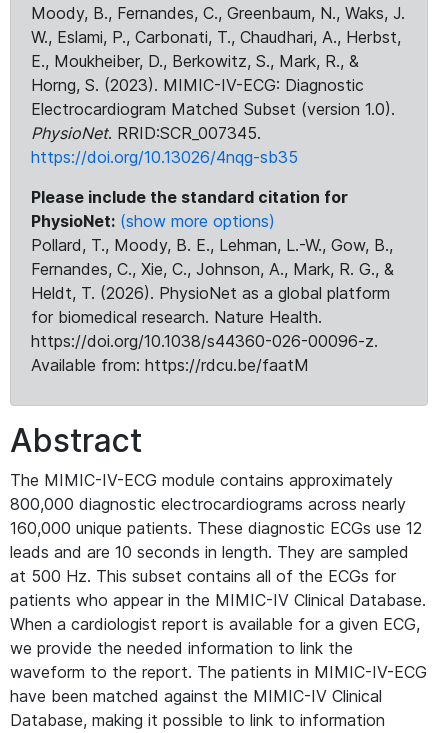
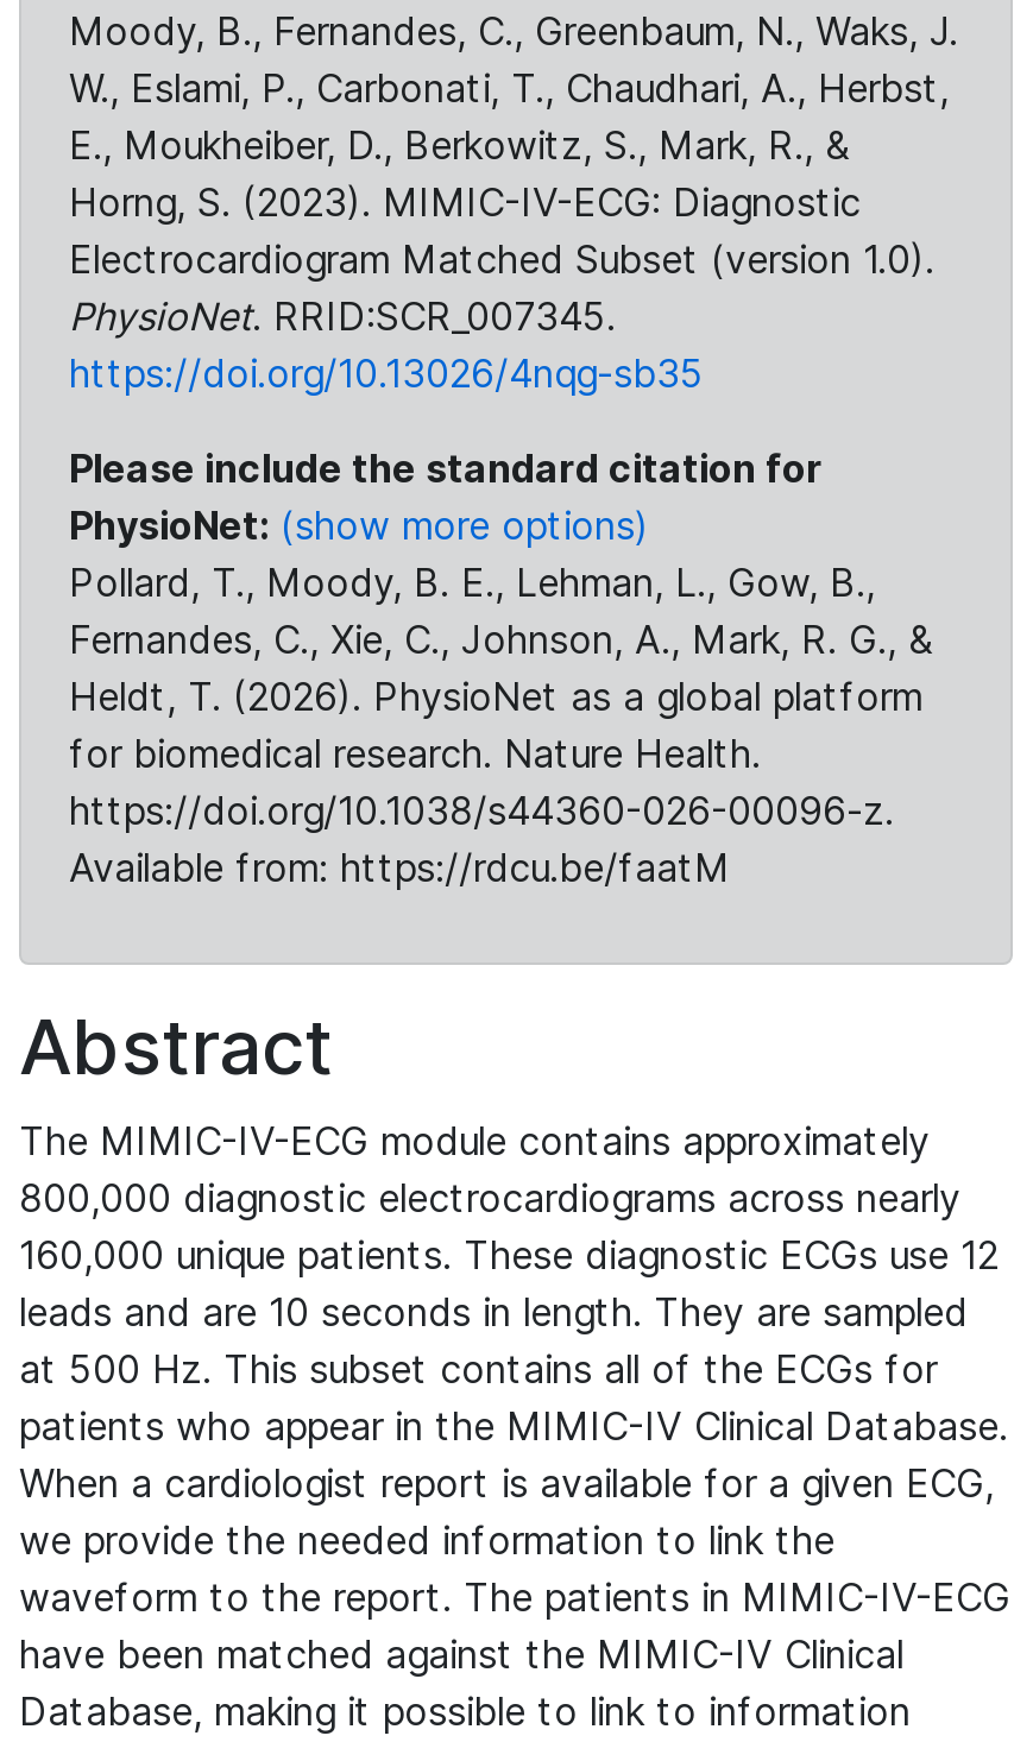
[31,235,393,255] Pollard, T., Moody, B. E., Lehman, L.-W., Gow, B., -> [69,558,875,606] Pollard, T., Moody, B. E., Lehman, L., Gow, B.,

